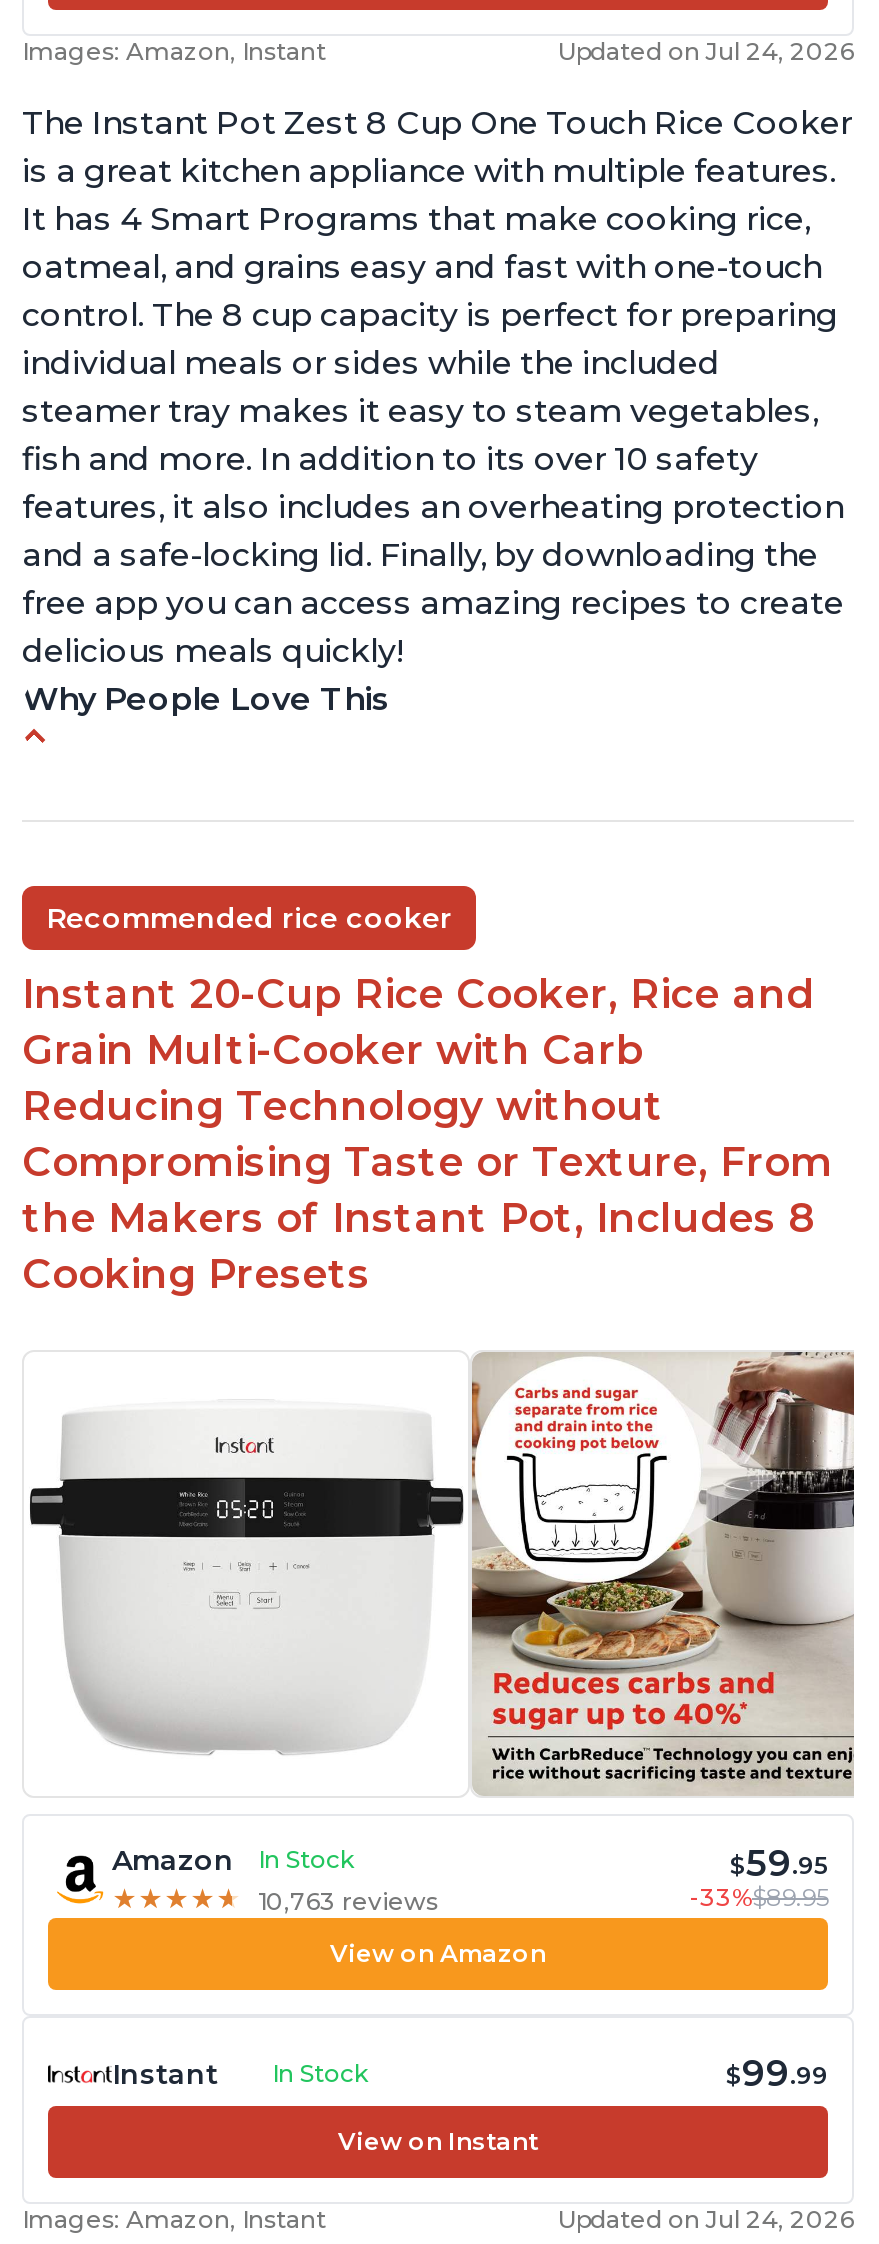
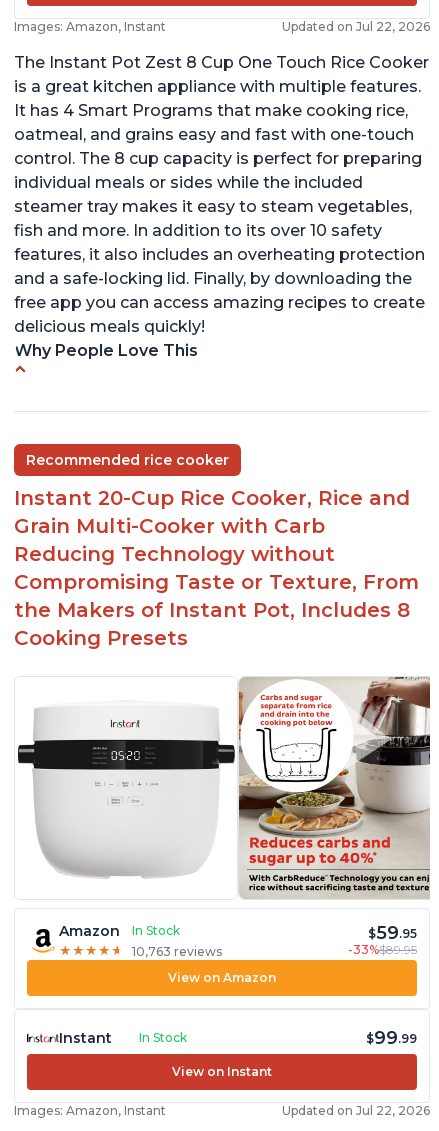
[558,36,854,66] Updated on Jul 24, 2026 -> [282,19,430,34] Updated on Jul 22, 2026
[558,2204,854,2234] Updated on Jul 24, 2026 -> [282,1103,430,1118] Updated on Jul 22, 2026

